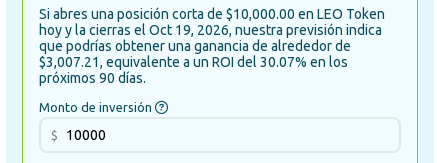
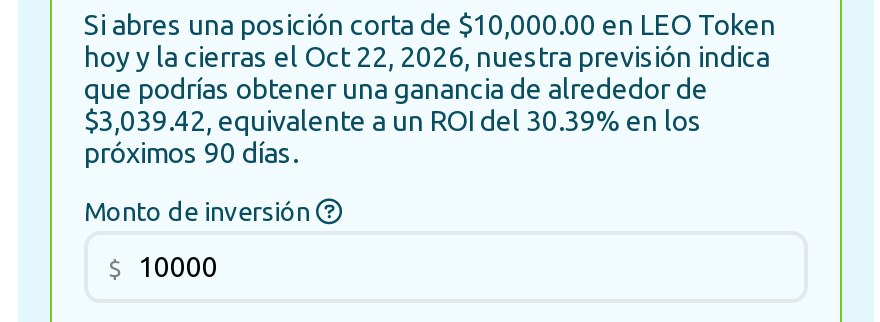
[39,22,382,38] hoy y la cierras el Oct 19, 2026, nuestra previsión indica -> [84,41,770,73] hoy y la cierras el Oct 22, 2026, nuestra previsión indica
[39,54,348,70] $3,007.21, equivalente a un ROI del 30.07% en los -> [84,105,702,137] $3,039.42, equivalente a un ROI del 30.39% en los

